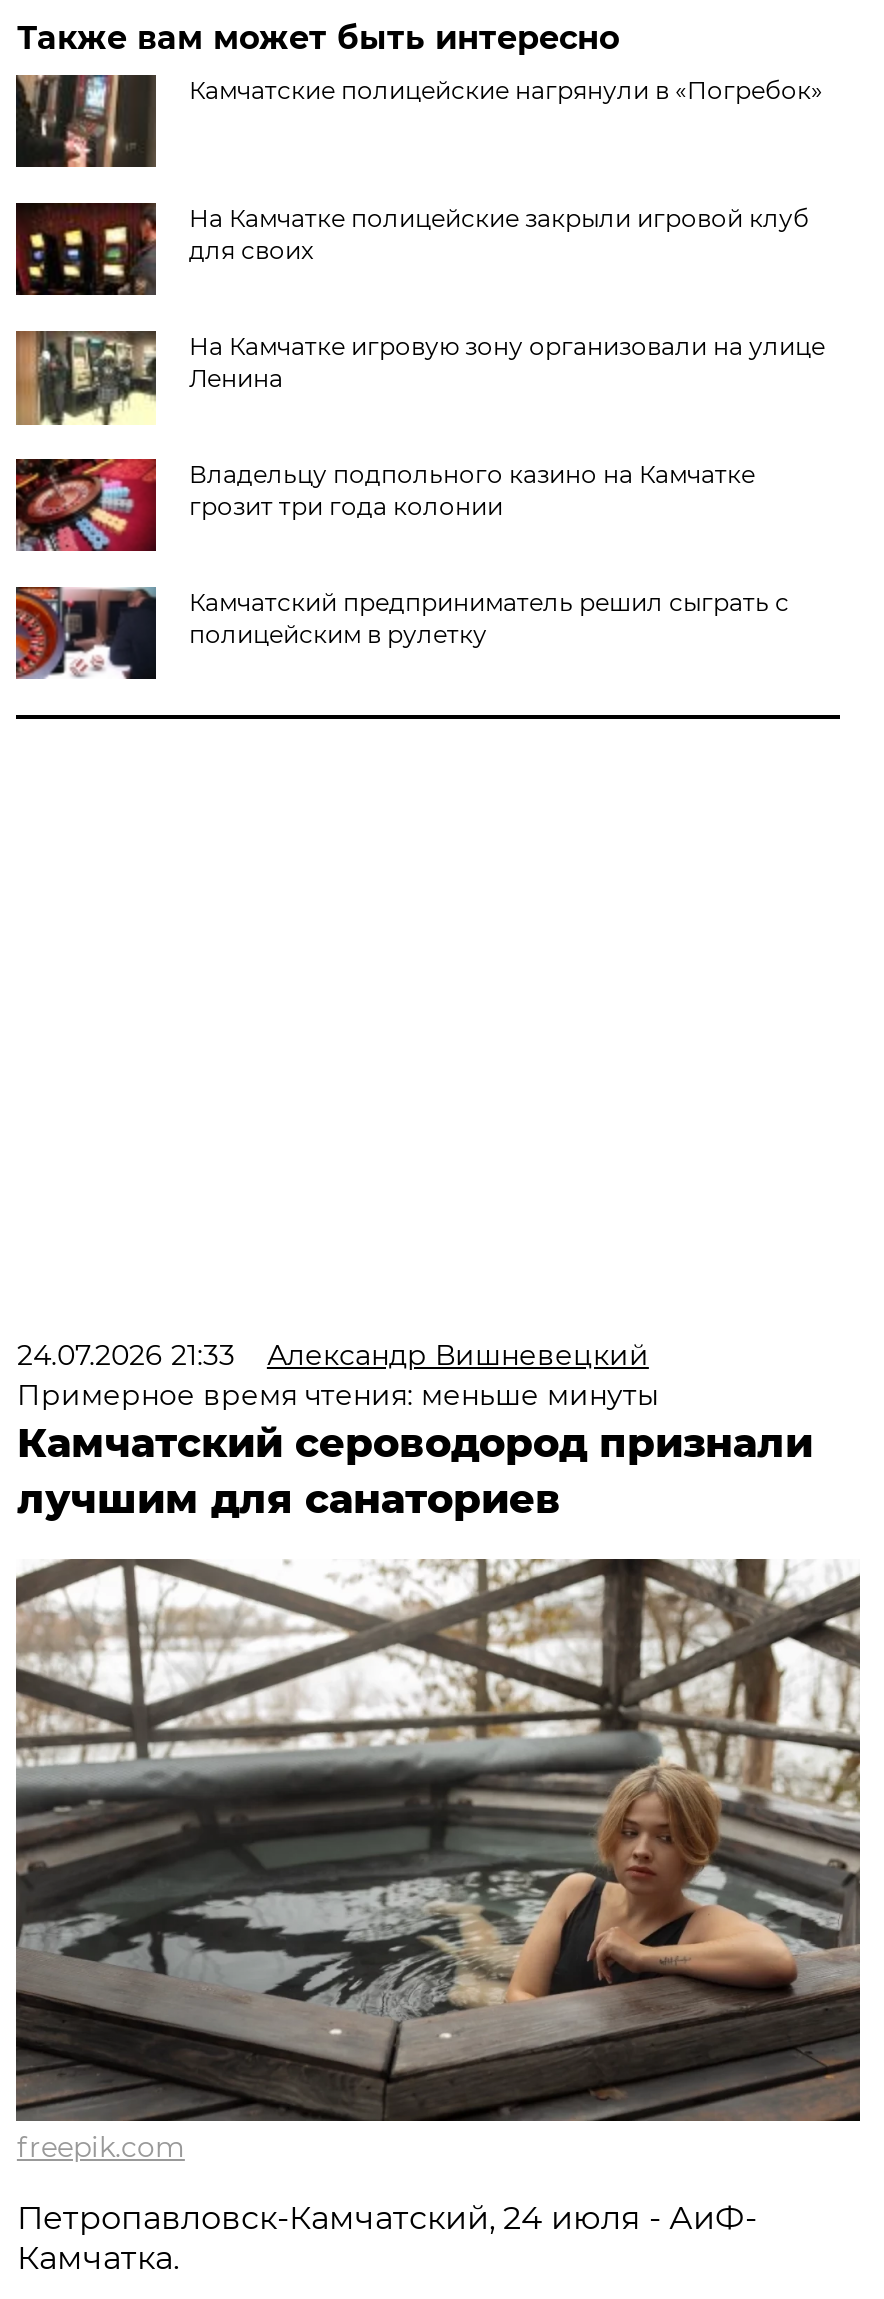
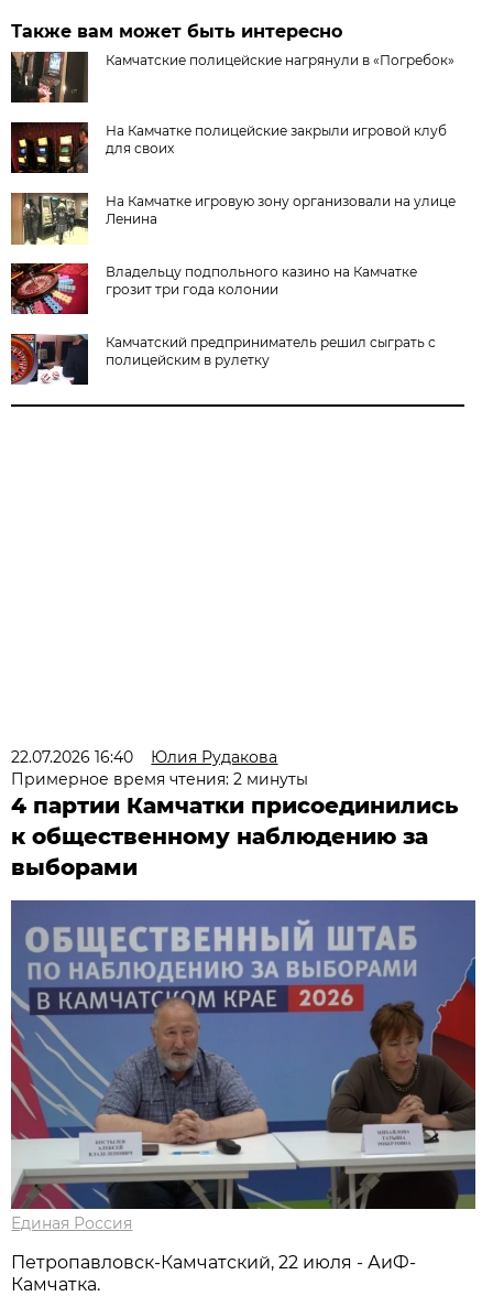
[17,1336,813,1522] 24.07.2026 21:33 | Александр Вишневецкий | Примерное время чтения: меньше минуты | Камчатский сероводород признали | лучшим для санаториев -> [11,747,458,880] 22.07.2026 16:40 | Юлия Рудакова | Примерное время чтения: 2 минуты | 4 партии Камчатки присоединились | к общественному наблюдению за | выборами
[14,1557,862,2164] [image] | freepik.com -> [10,899,476,1233] [image] | Единая Россия
[17,2198,757,2236] Петропавловск-Камчатский, 24 июля - АиФ- -> [11,1251,416,1272] Петропавловск-Камчатский, 22 июля - АиФ-

